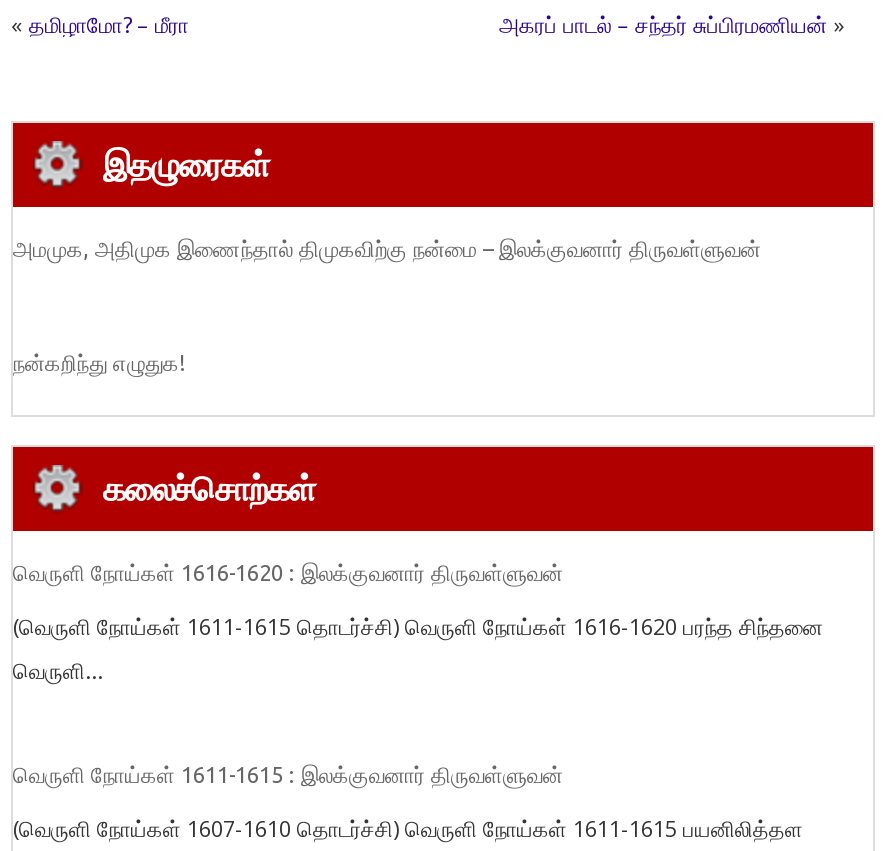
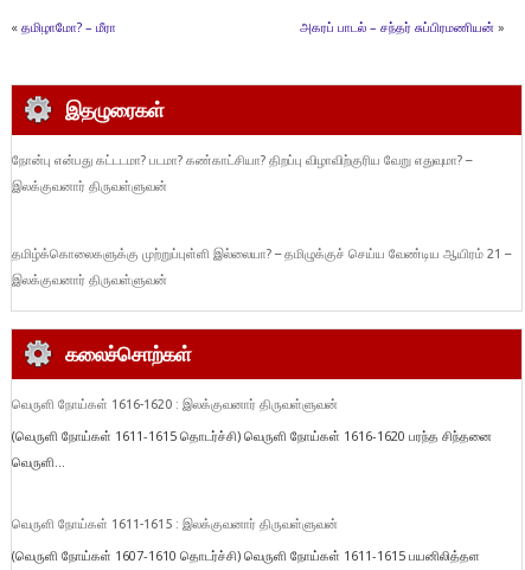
[13,237,761,261] அமமுக, அதிமுக இணைந்தால் திமுகவிற்கு நன்மை – இலக்குவனார் திருவள்ளுவன் -> [12,153,472,193] நோன்பு என்பது கட்டடமா? படமா? கண்காட்சியா? திறப்பு விழாவிற்குரிய வேறு எதுவுமா? – | இலக்குவனார் திருவள்ளுவன்
[13,351,185,375] நன்கறிந்து எழுதுக! -> [12,246,511,287] தமிழ்க்கொலைகளுக்கு முற்றுப்புள்ளி இல்லையா? – தமிழுக்குச் செய்ய வேண்டிய ஆயிரம் 21 – | இலக்குவனார் திருவள்ளுவன்

